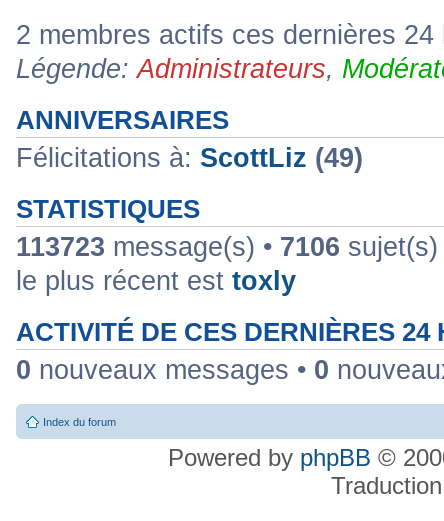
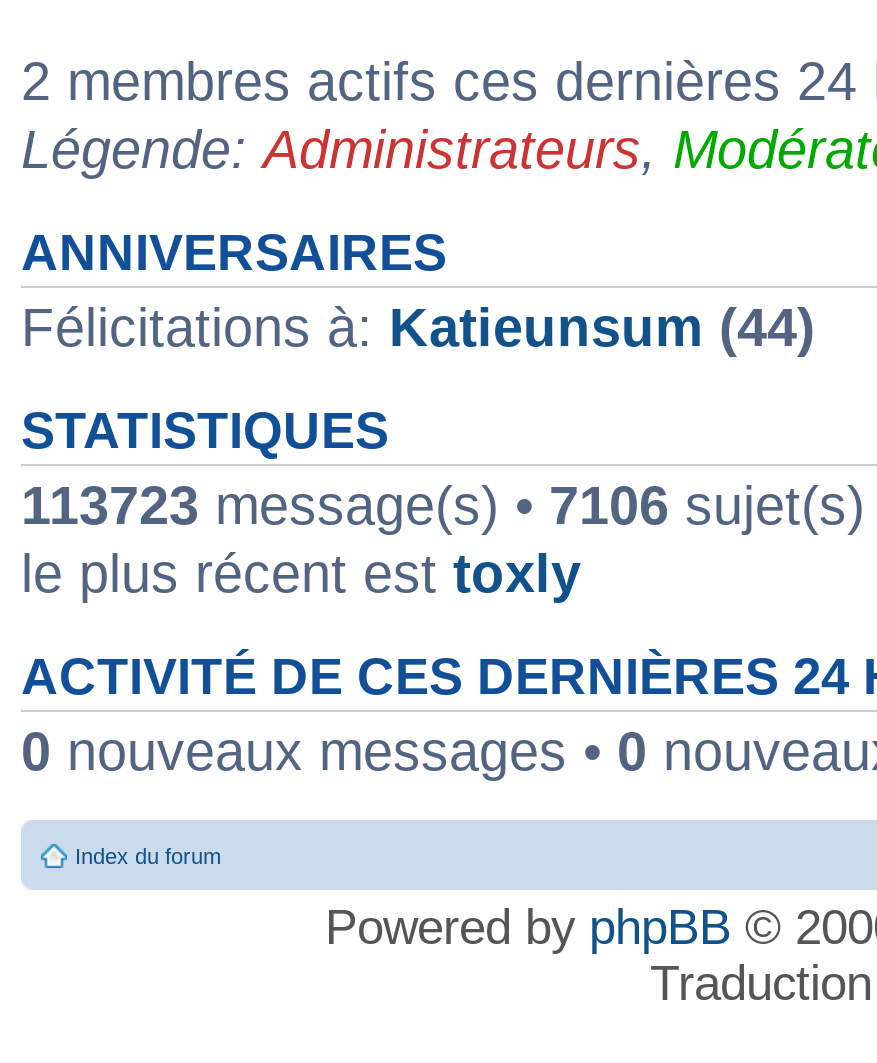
[16,143,363,173] Félicitations à: ScottLiz (49) -> [21,298,815,358] Félicitations à: Katieunsum (44)

